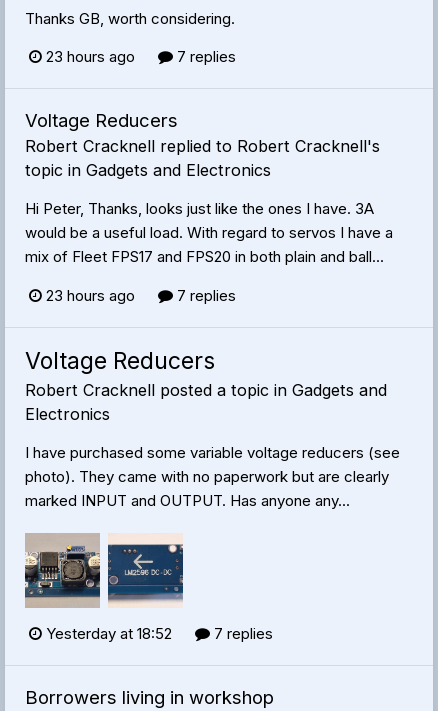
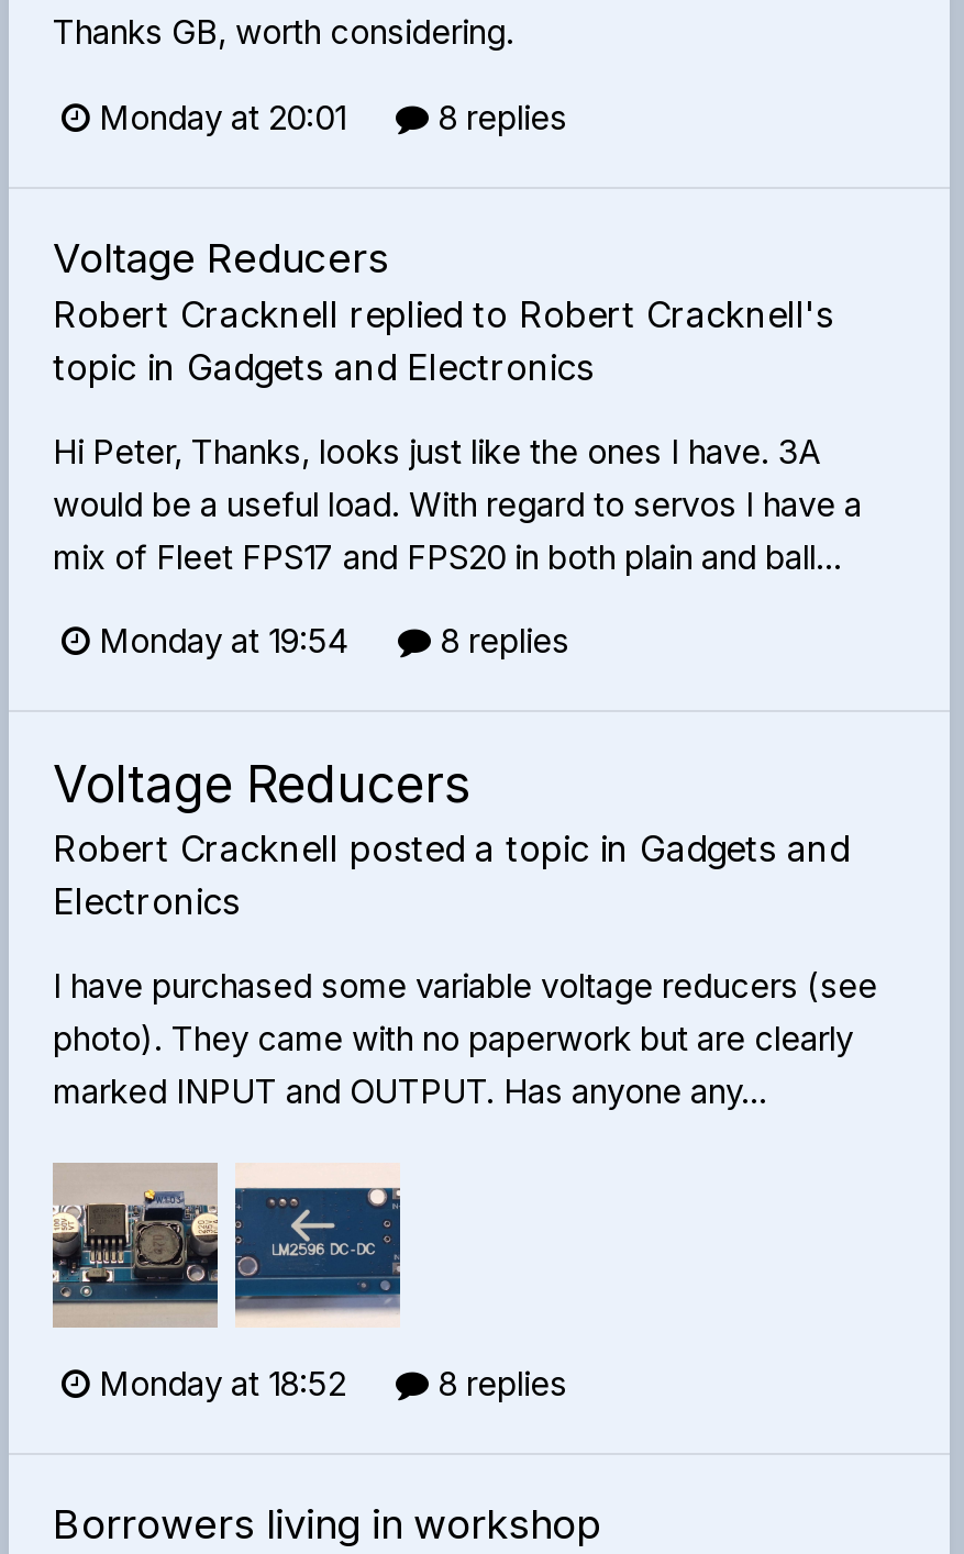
[46,47,236,66] 23 hours ago | 7 replies -> [99,95,567,137] Monday at 20:01 | 8 replies
[46,286,236,305] 23 hours ago | 7 replies -> [99,619,569,661] Monday at 19:54 | 8 replies
[46,624,172,643] Yesterday at 18:52 -> [99,1363,345,1405] Monday at 18:52
[210,624,273,643] 7 replies -> [429,1363,567,1405] 8 replies

